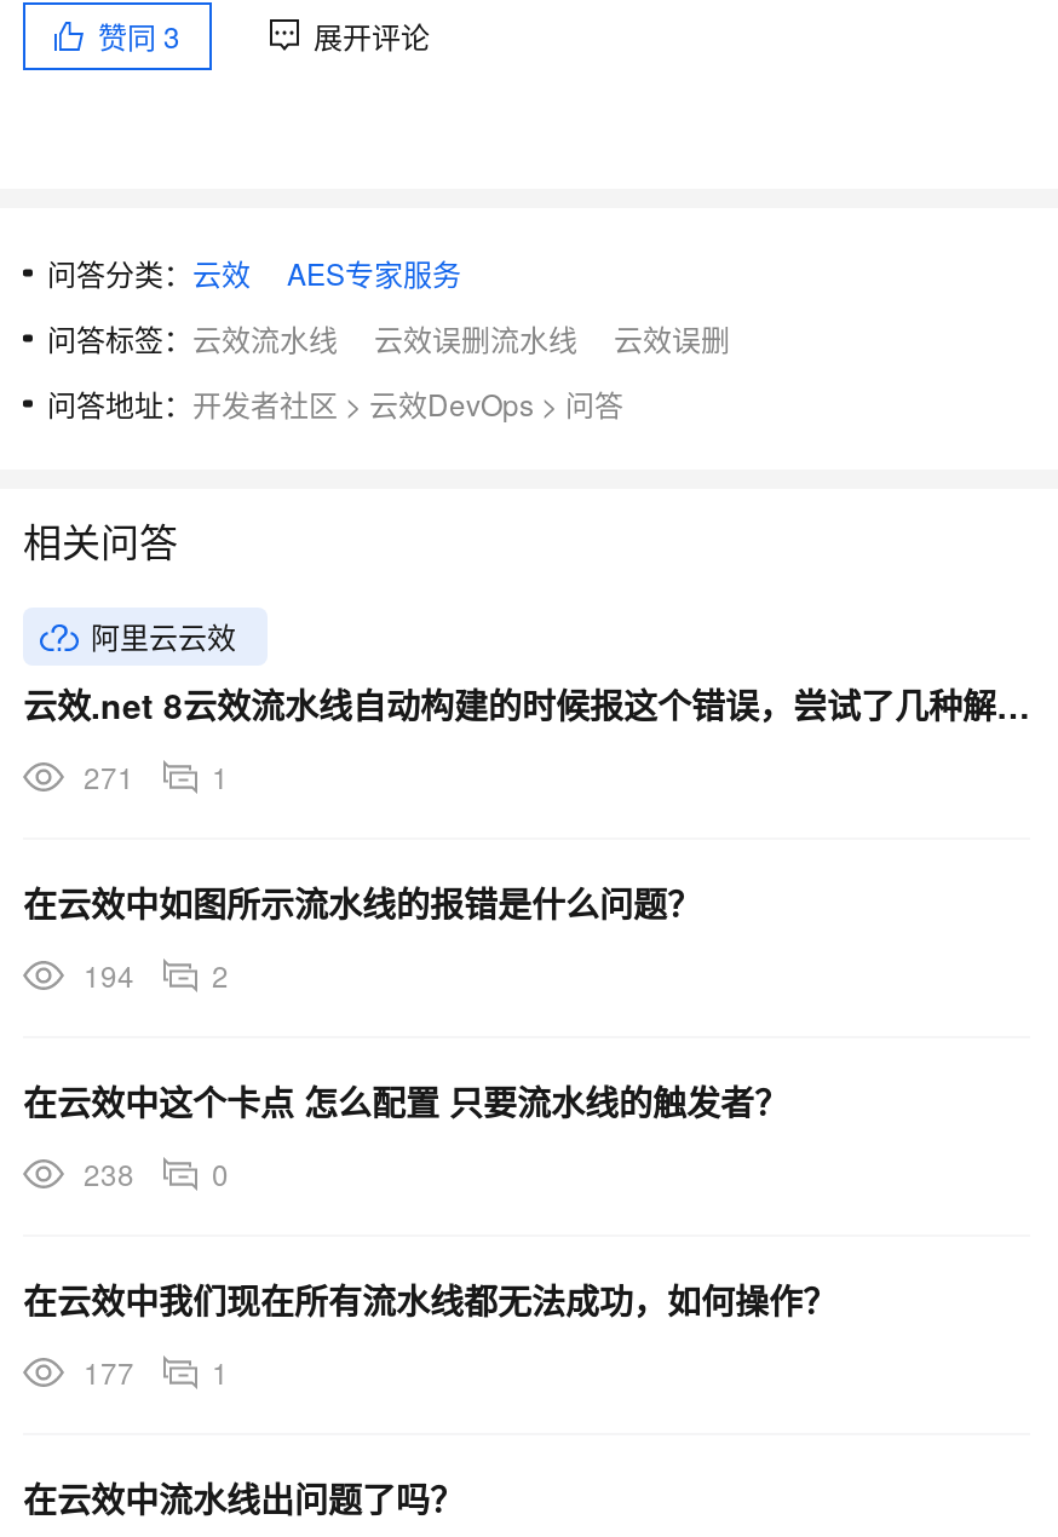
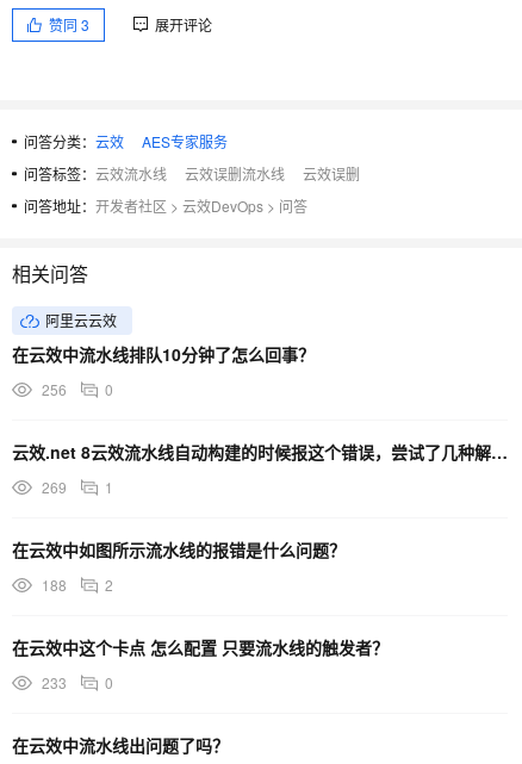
none -> [12,342,315,399] 在云效中流水线排队10分钟了怎么回事？ | 256 | 0
moved [23,755,788,1193] -> [12,477,389,692]: 1 | 在云效中如图所示流水线的报错是什么问题？ | 2 | 在云效中这个卡点 怎么配置 只要流水线的触发者？ | 0
[84,755,229,796] 271 1 -> [42,477,113,497] 269 1
[84,953,229,994] 194 2 -> [42,574,113,595] 188 2
[84,1152,229,1193] 238 0 -> [42,672,113,692] 233 0
[23,1275,836,1391] 在云效中我们现在所有流水线都无法成功，如何操作？ | 177 | 1 -> none

